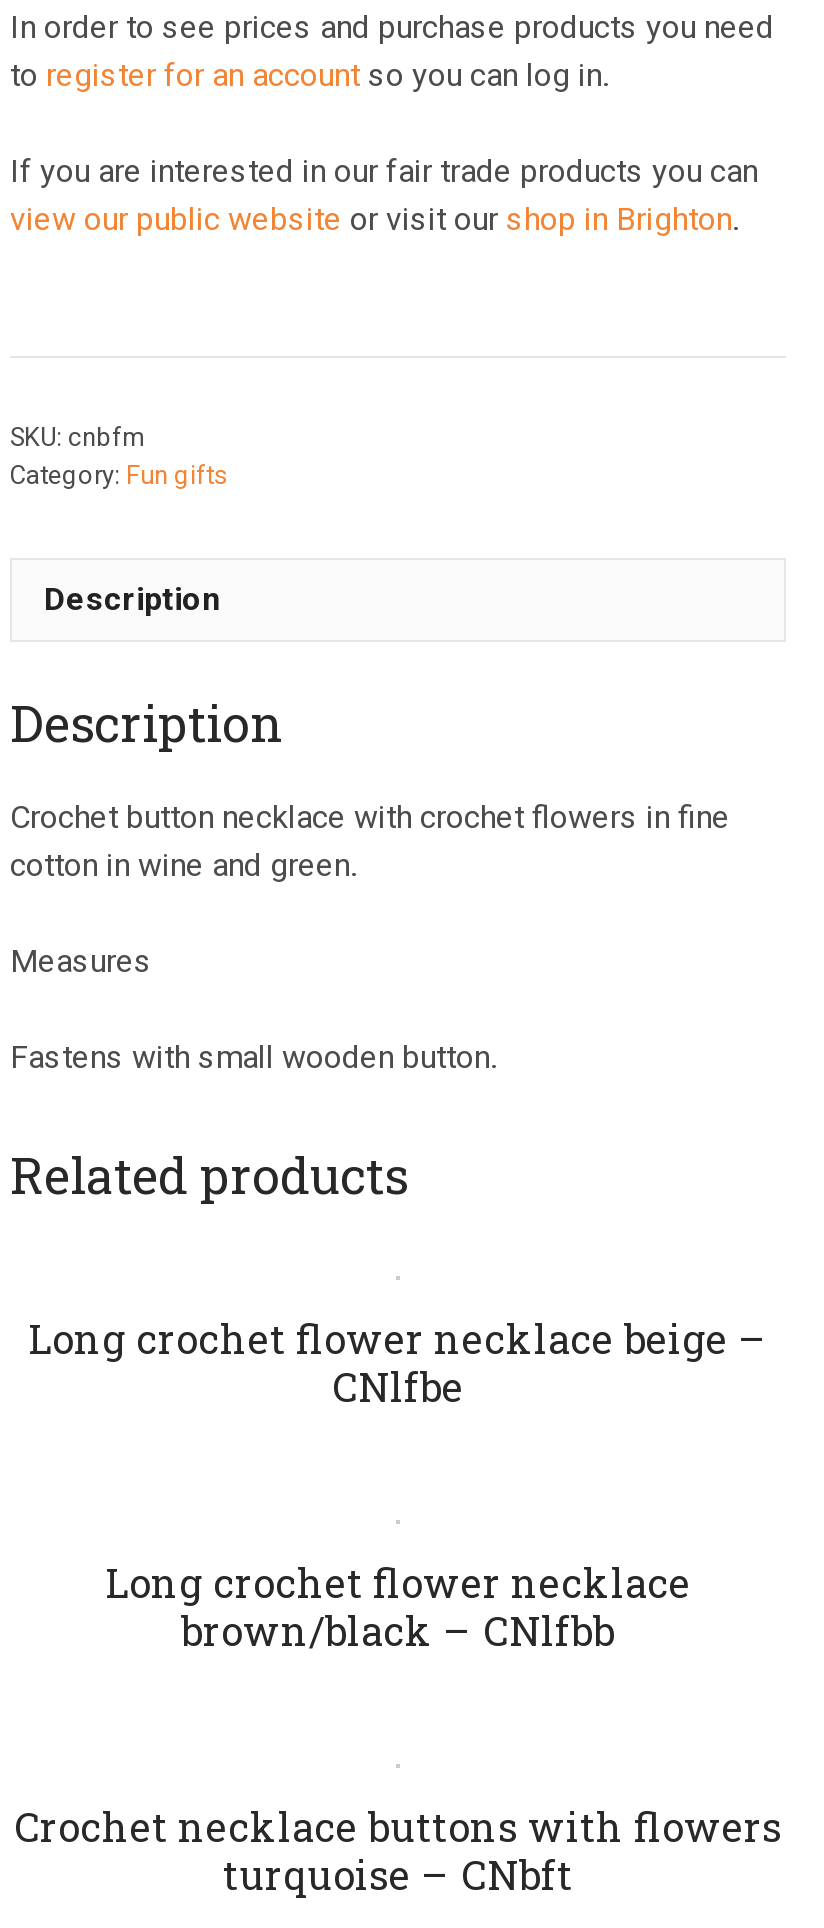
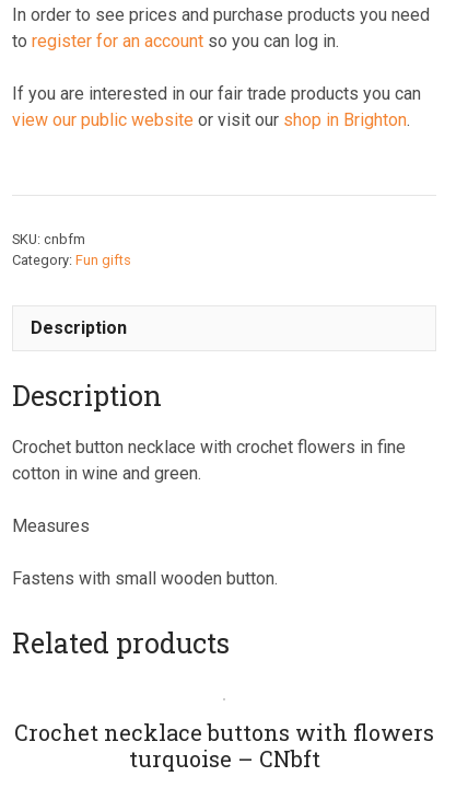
[28,1312,768,1412] Long crochet flower necklace beige – | CNlfbe -> none
[105,1556,691,1656] Long crochet flower necklace | brown/black – CNlfbb -> none

